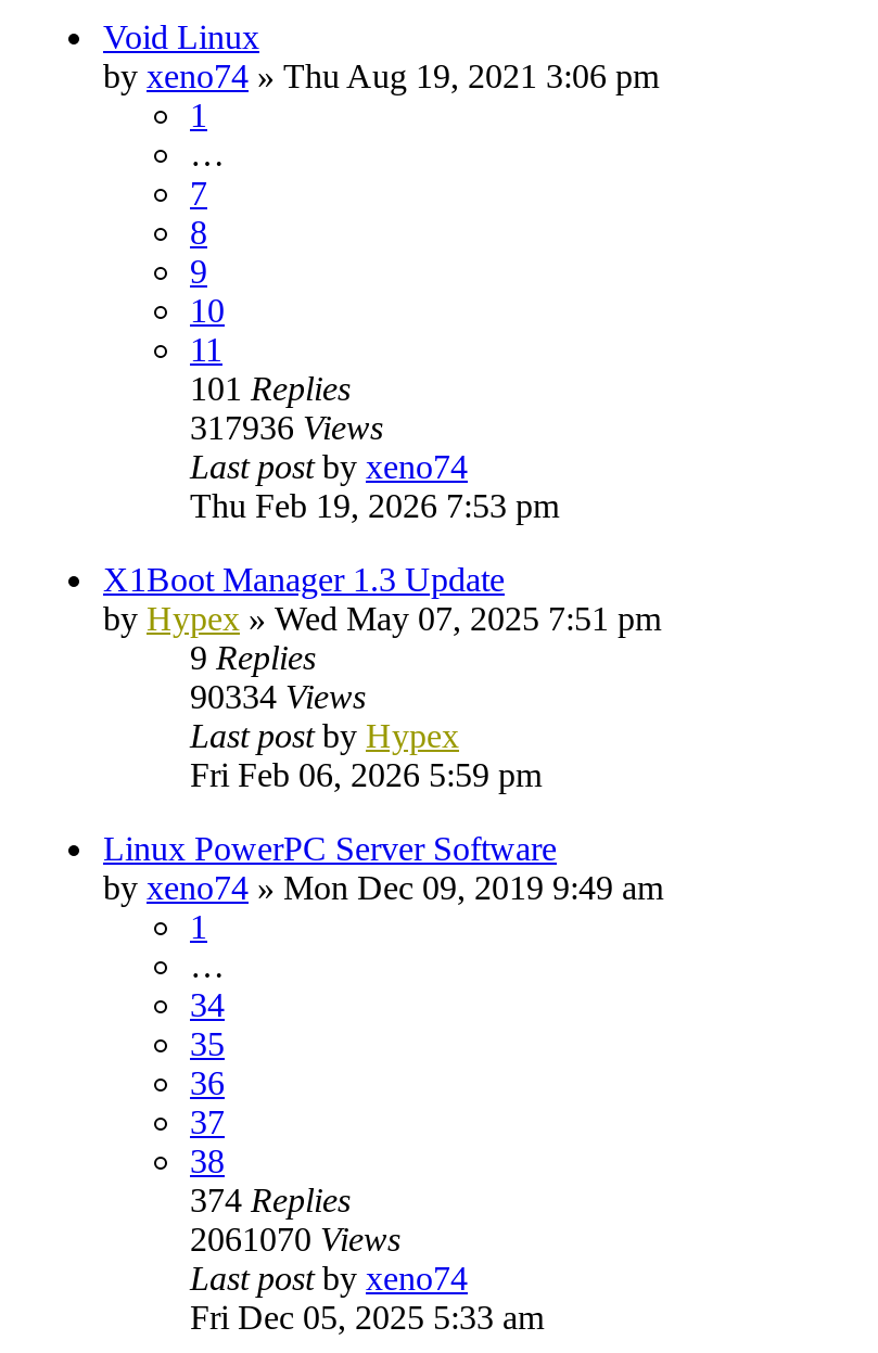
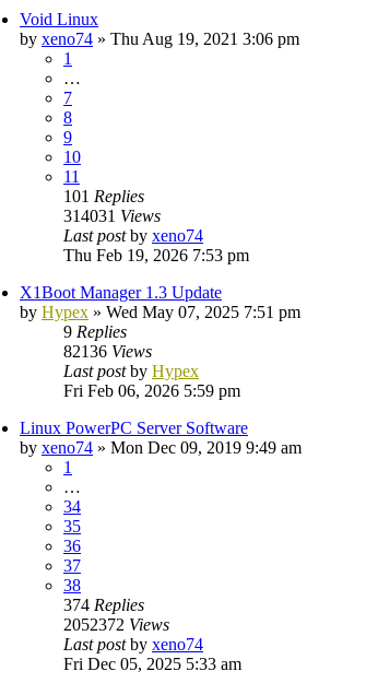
[190,409,383,446] 317936 Views -> [63,206,161,225] 314031 Views
[190,678,366,715] 90334 Views -> [63,342,152,361] 82136 Views
[190,1220,400,1257] 2061070 Views -> [63,615,169,634] 2052372 Views

